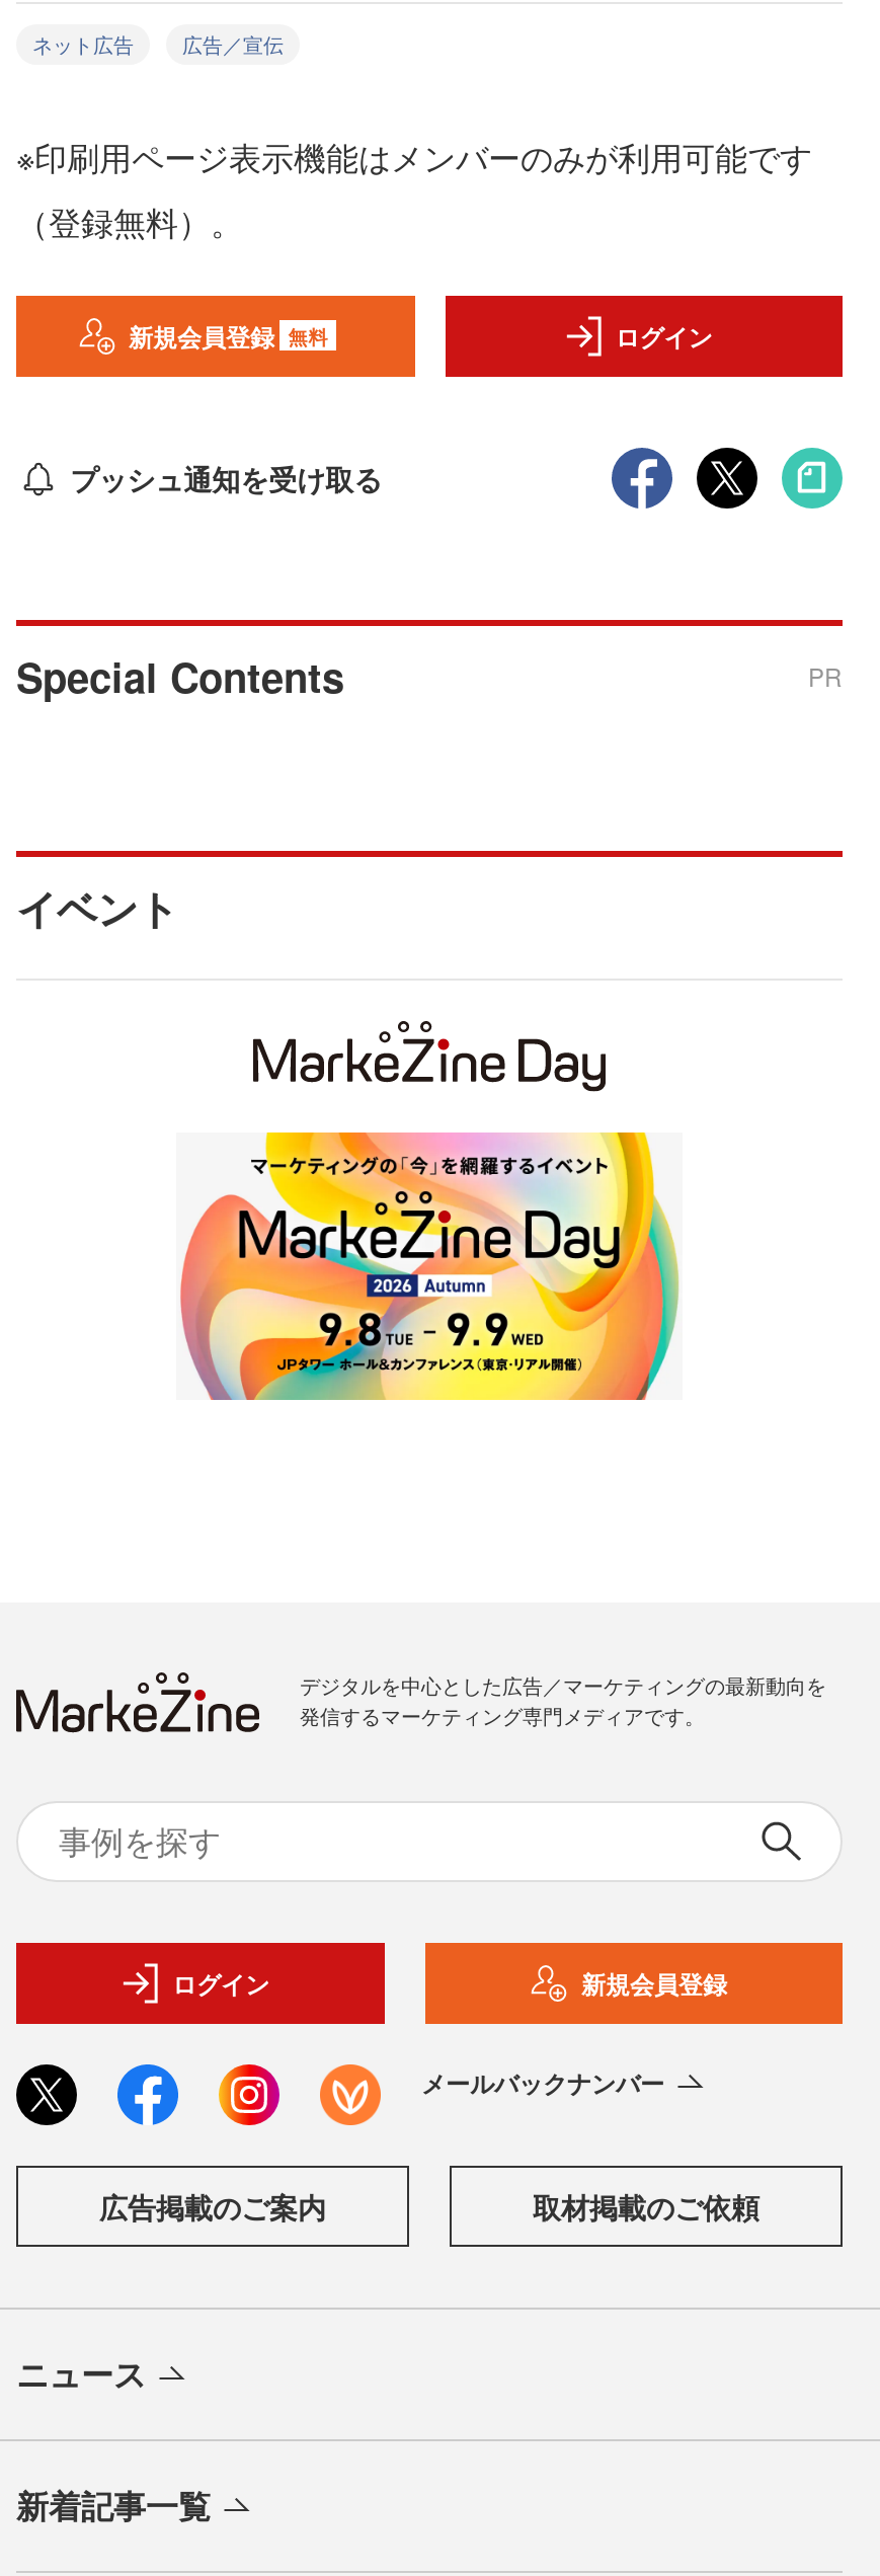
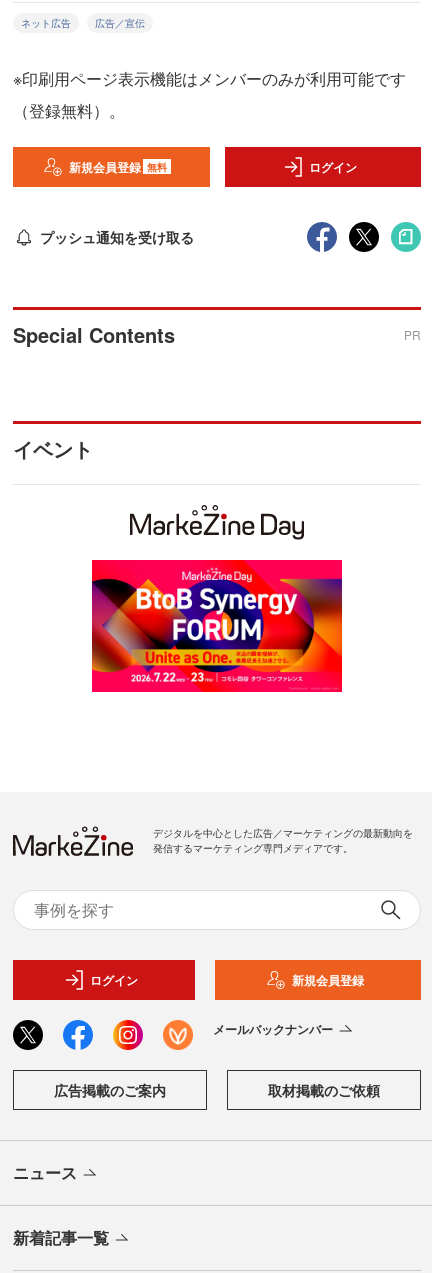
[176,1130,683,1402] [image] -> [91,559,343,693] [image]

